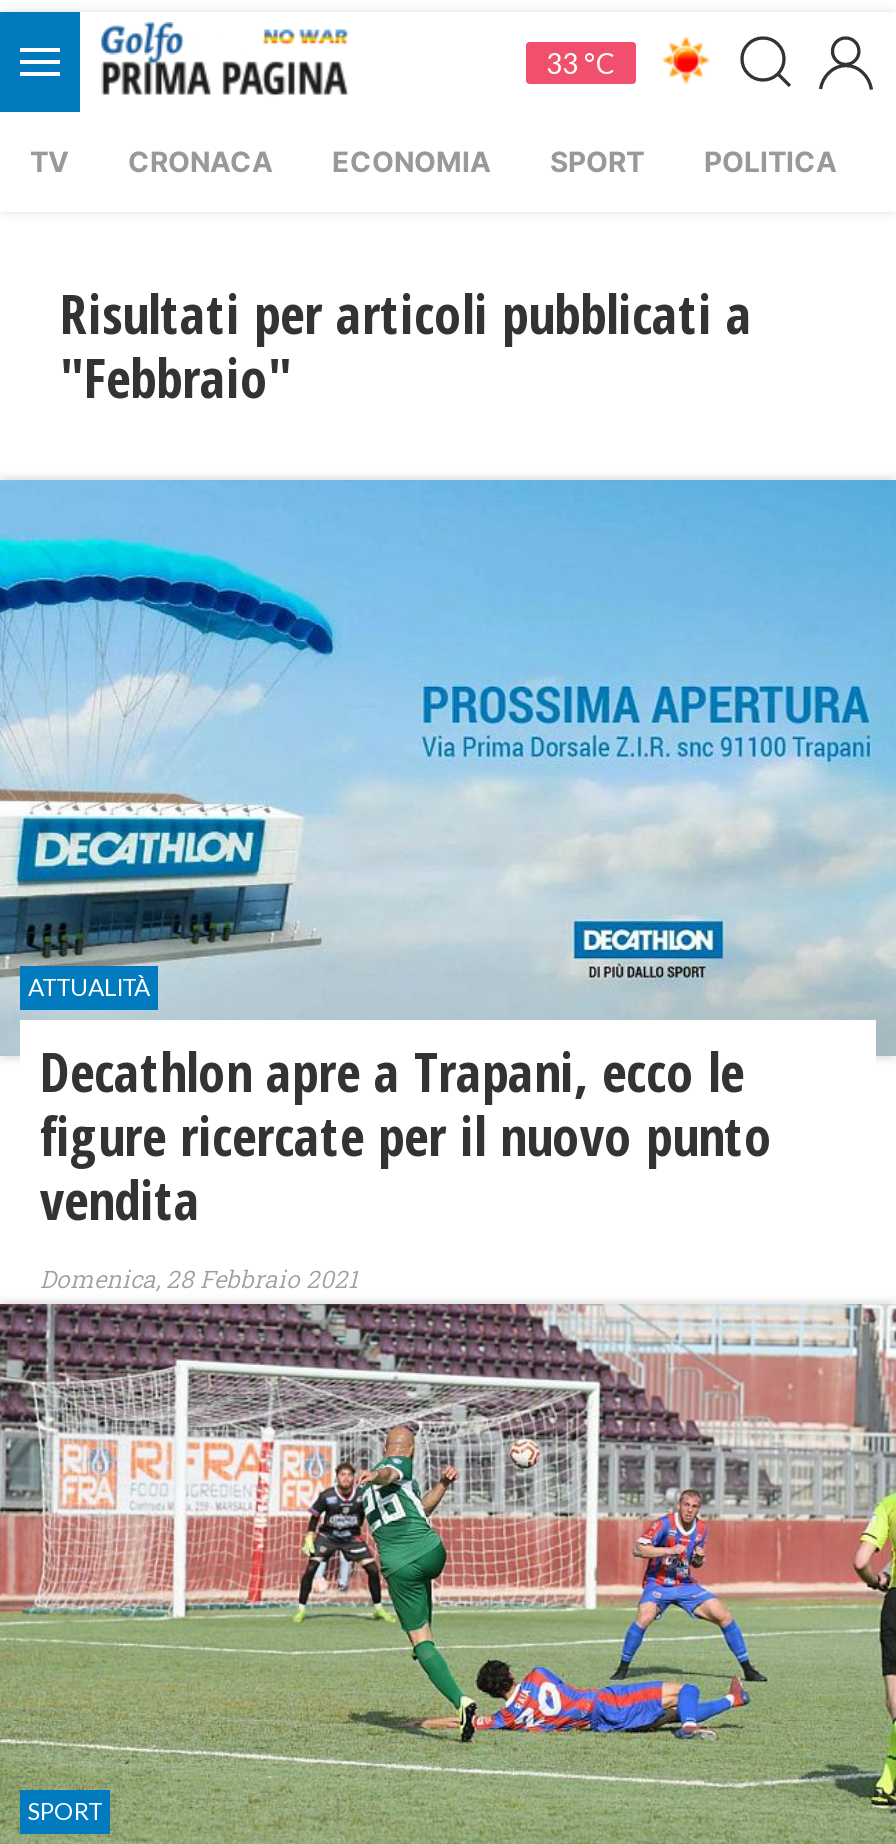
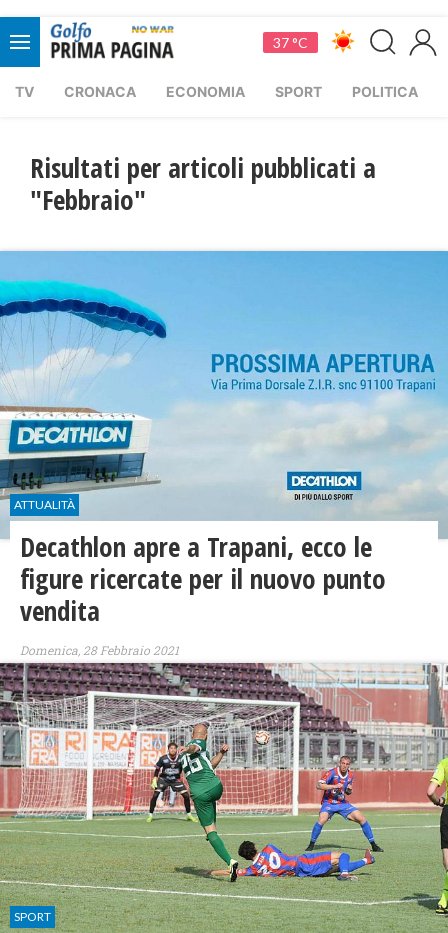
[546,45,616,79] 33 °C -> [273,33,308,50] 37 °C

